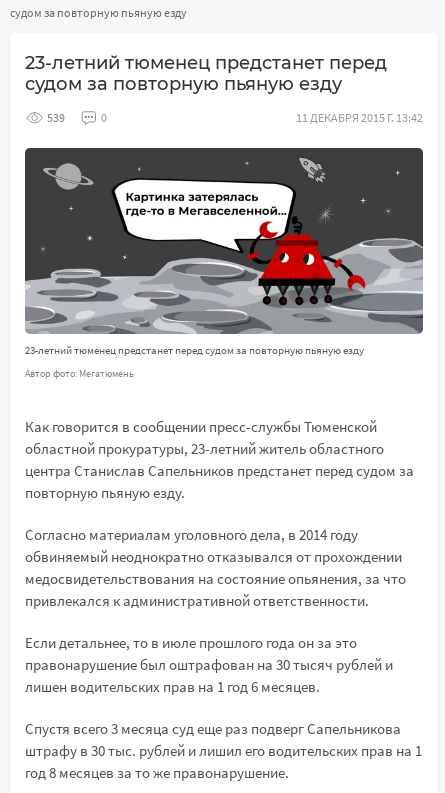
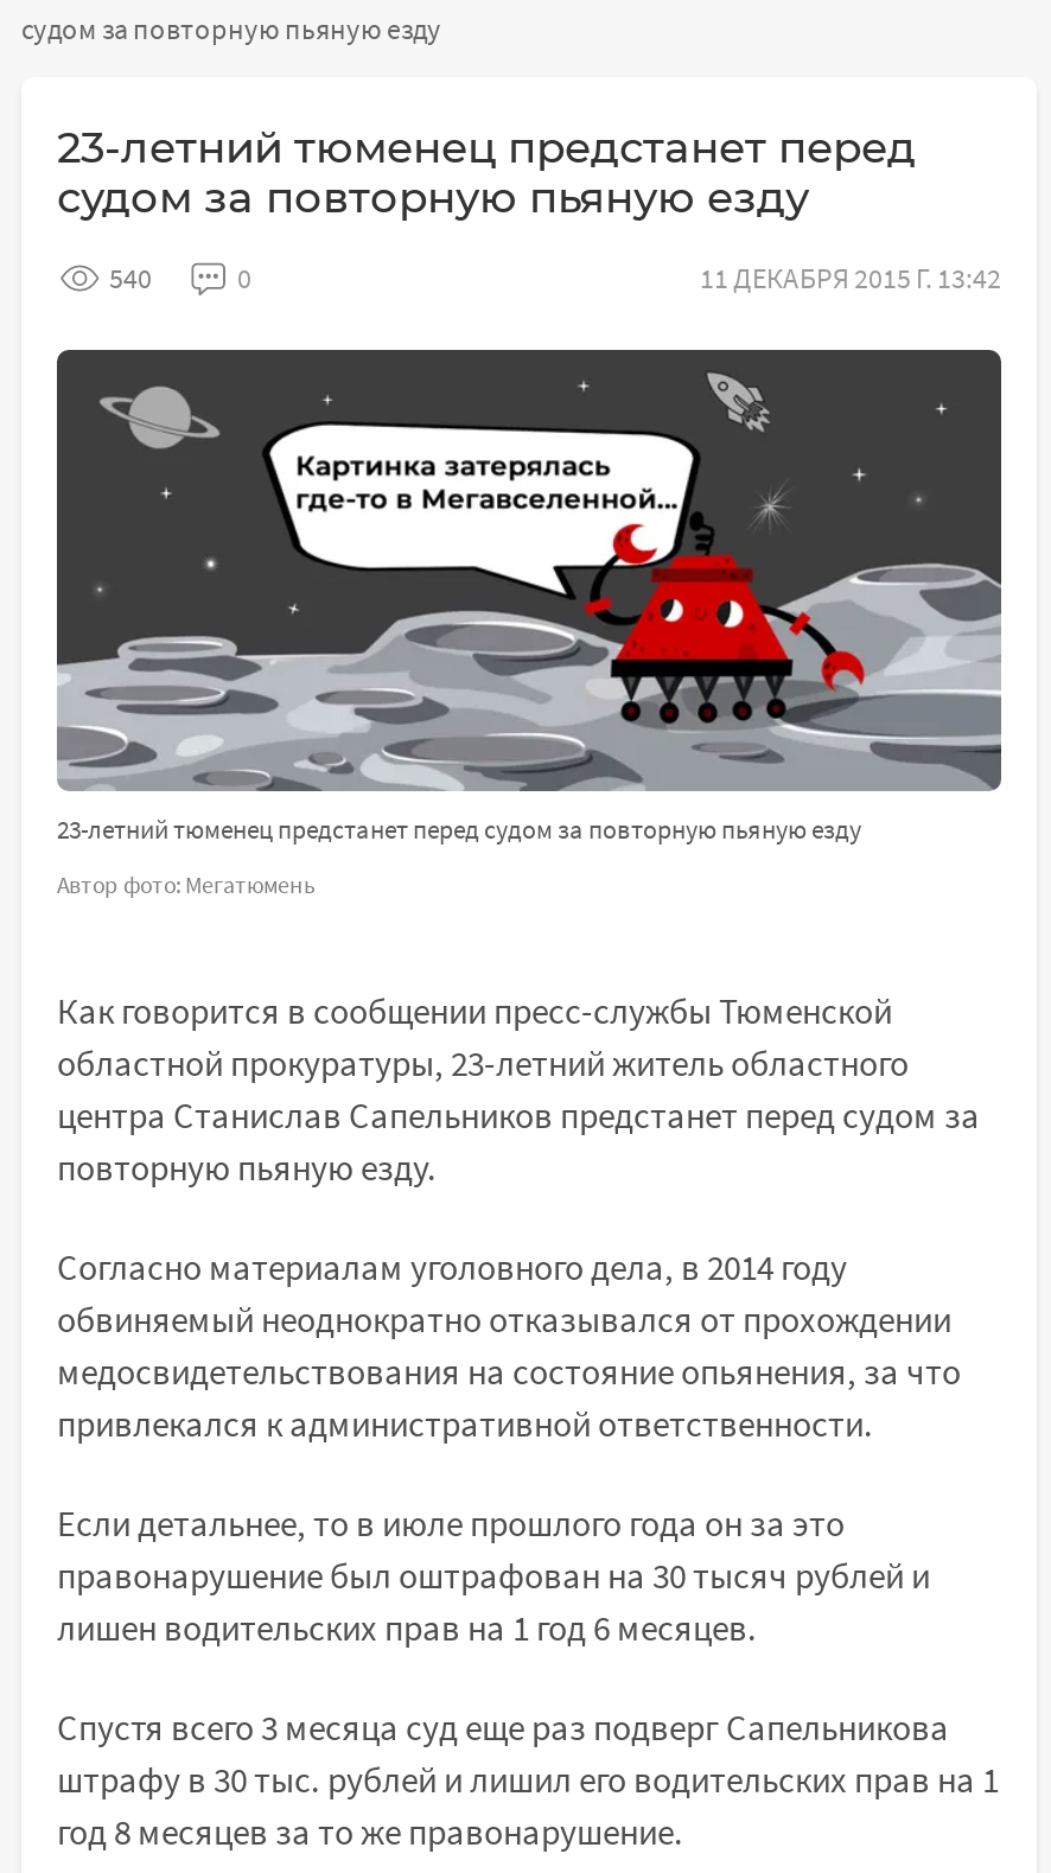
[47,110,65,125] 539 -> [109,260,152,295] 540

